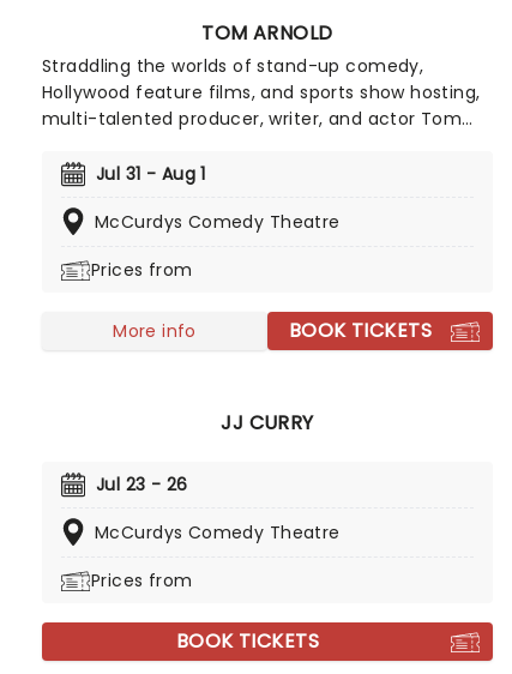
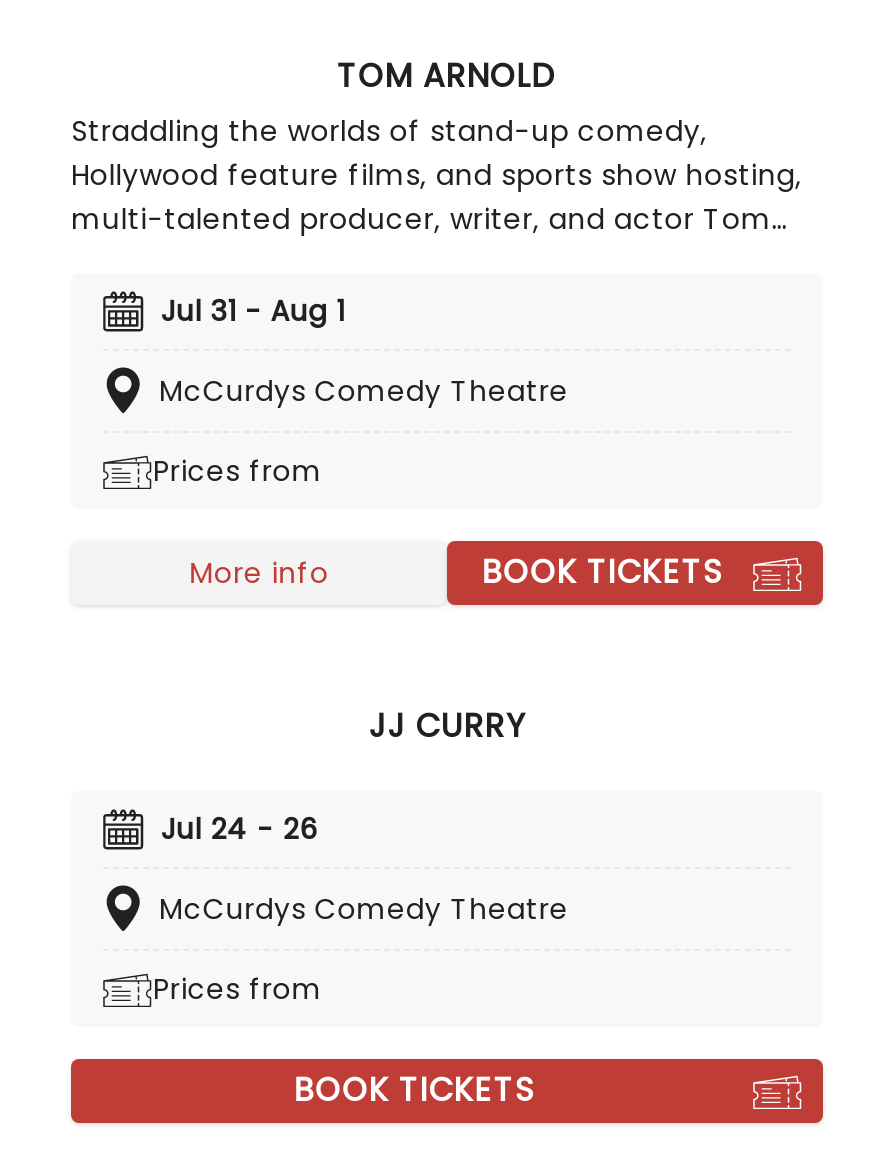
[96,473,188,497] Jul 23 - 26 -> [161,809,318,849] Jul 24 - 26

